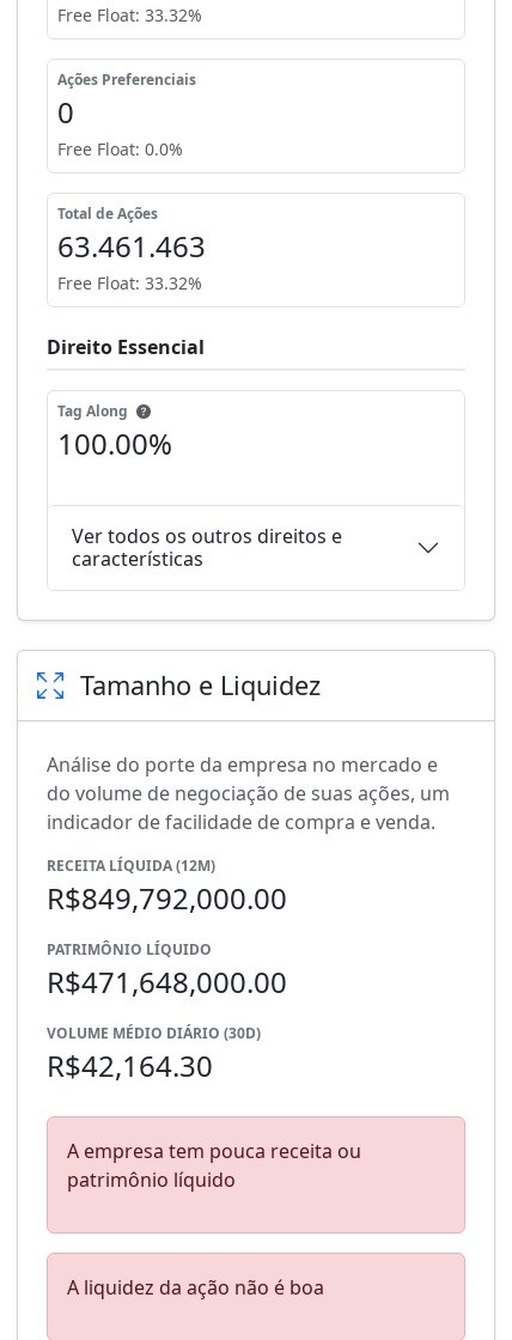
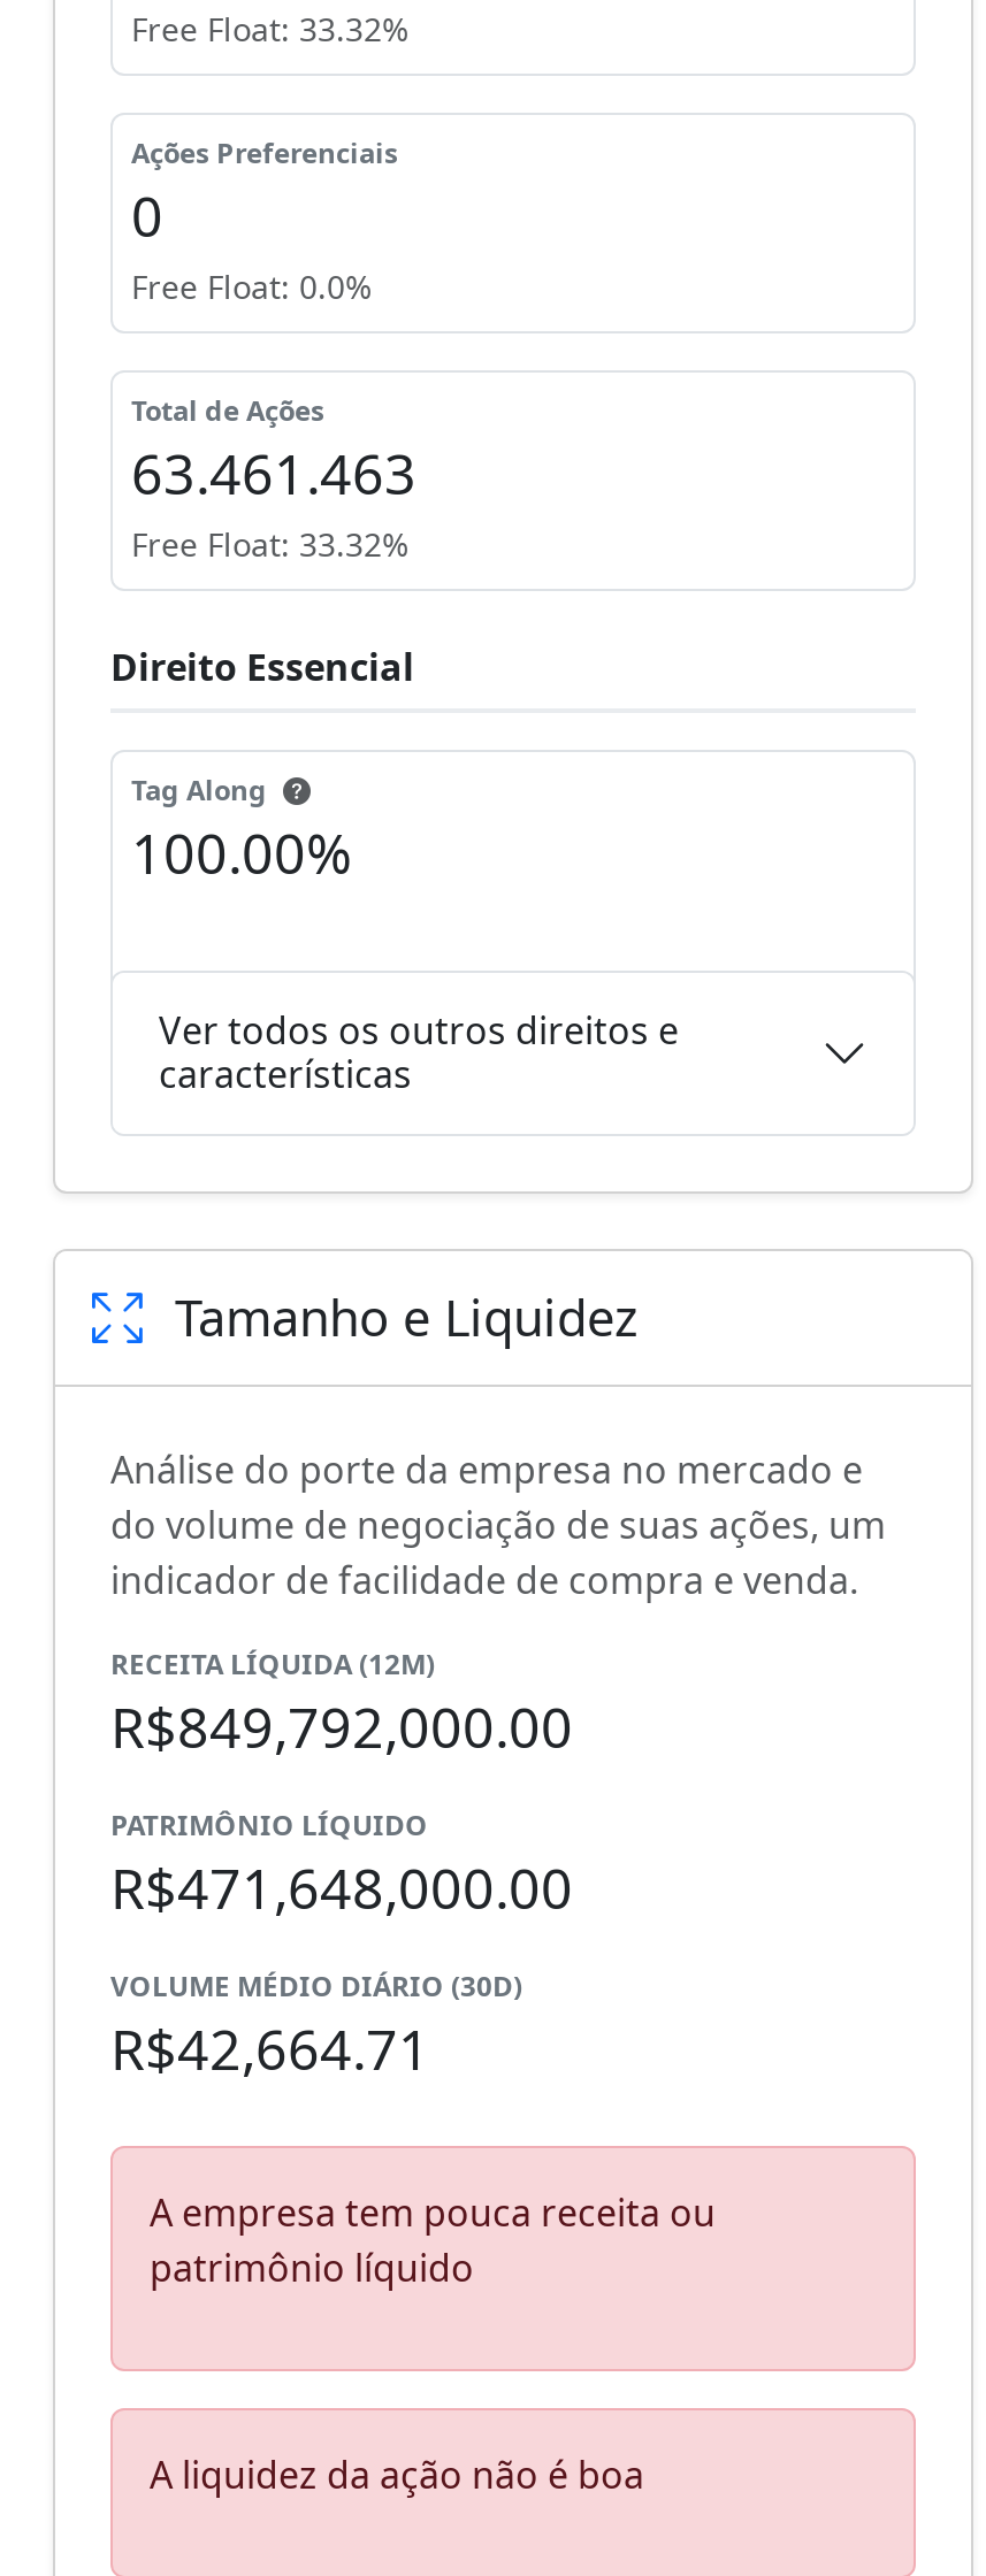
[47,1046,213,1085] R$42,164.30 -> [110,2010,430,2086] R$42,664.71

